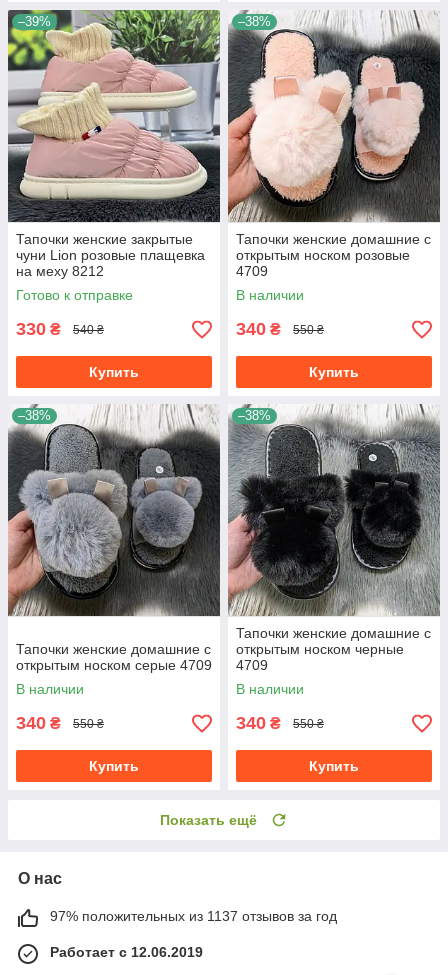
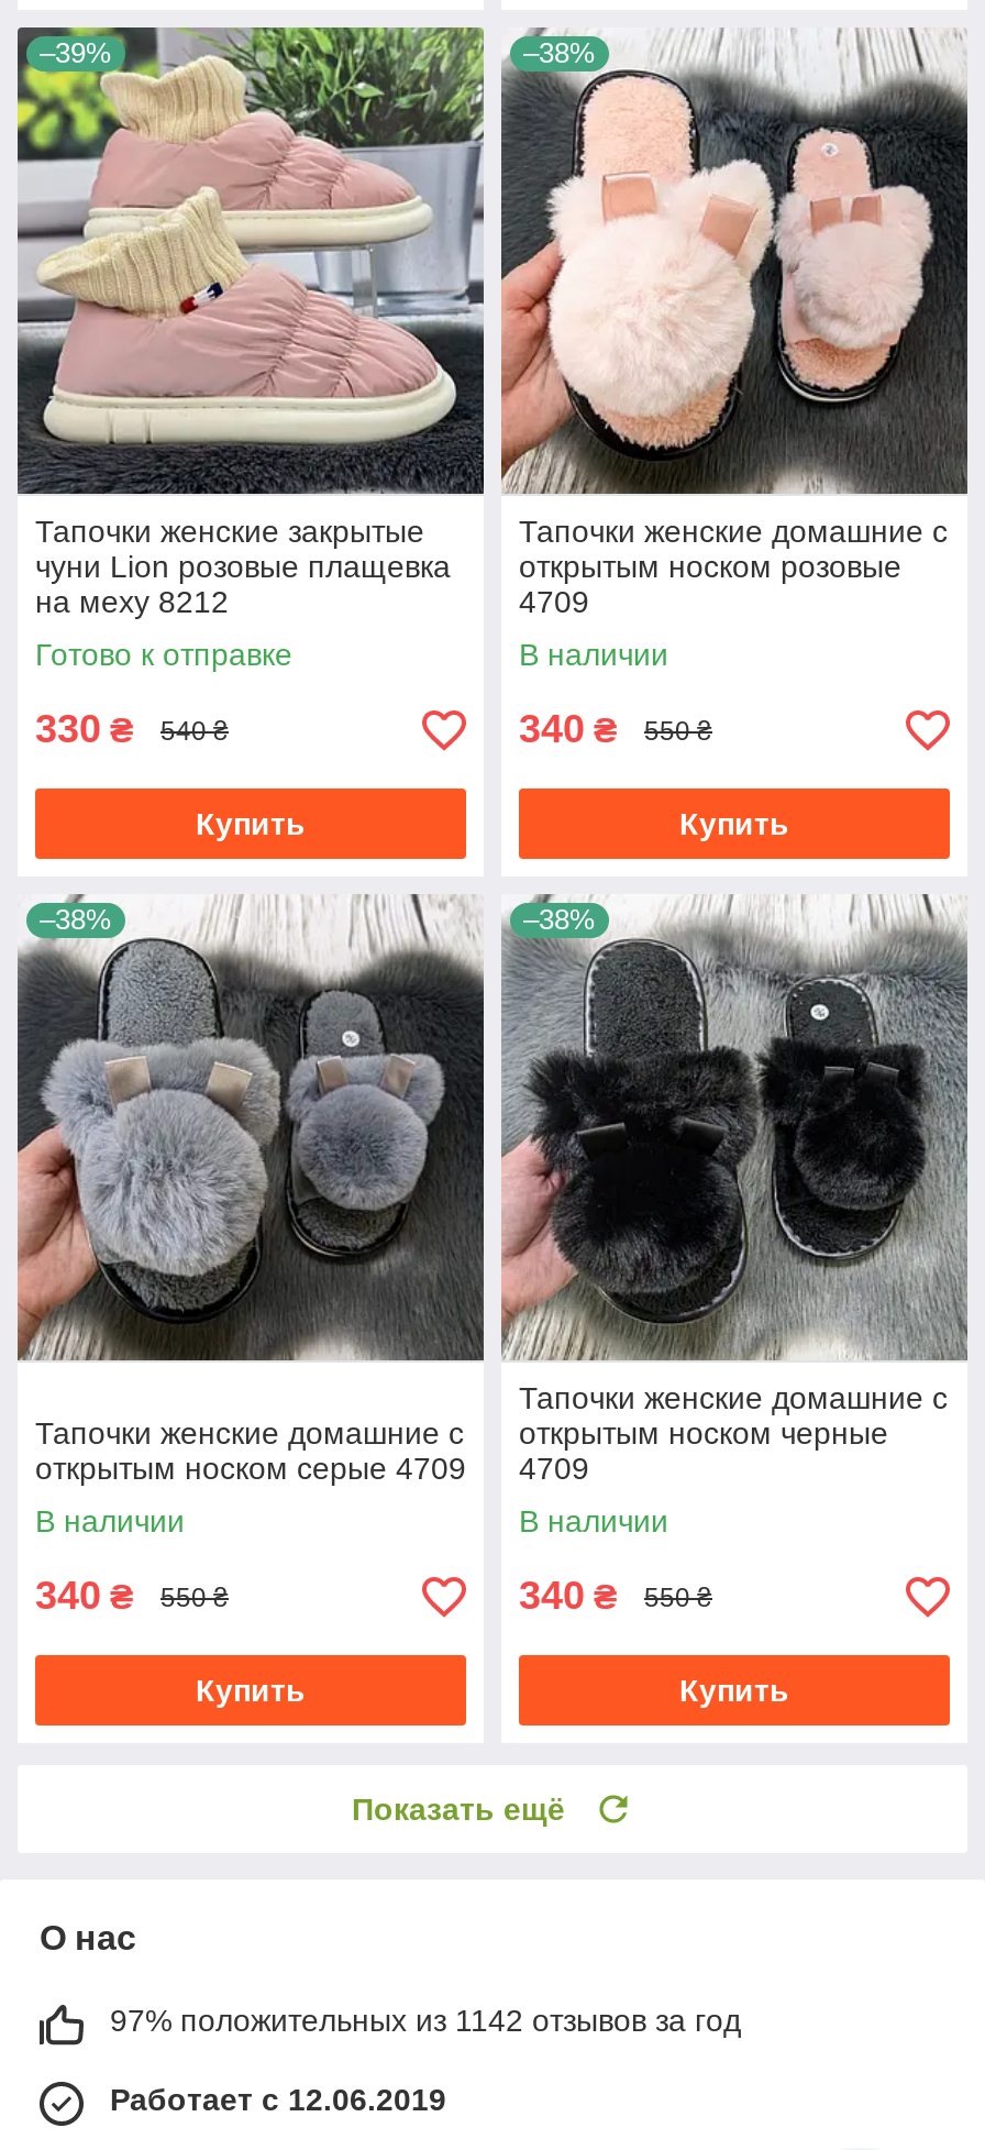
[50,908,337,924] 97% положительных из 1137 отзывов за год -> [110,2003,741,2038] 97% положительных из 1142 отзывов за год

